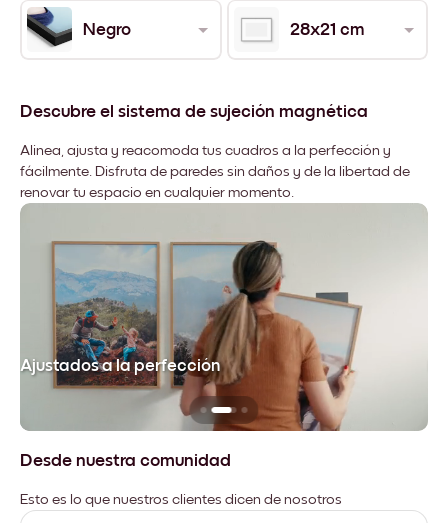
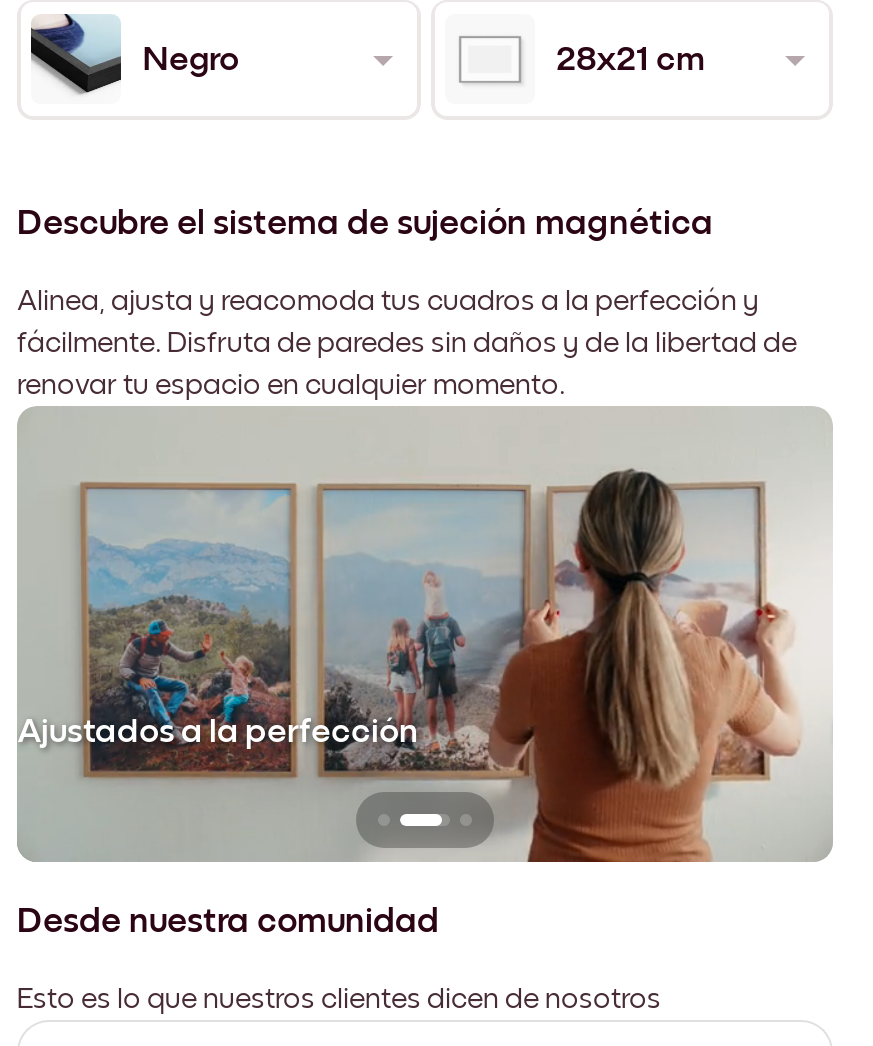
[175,235,410,432] [image] -> [339,468,799,864] [image]

